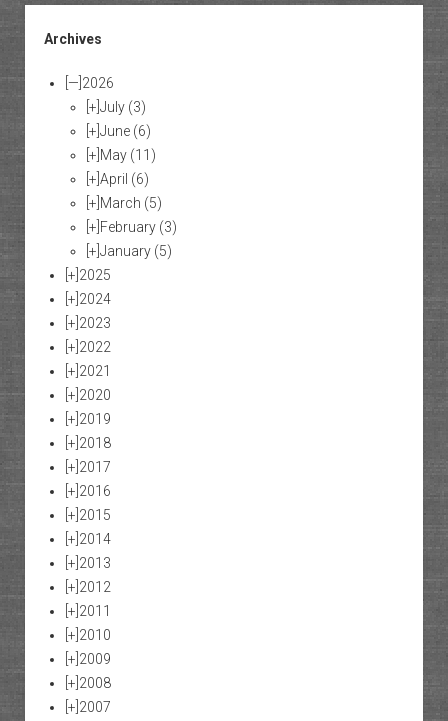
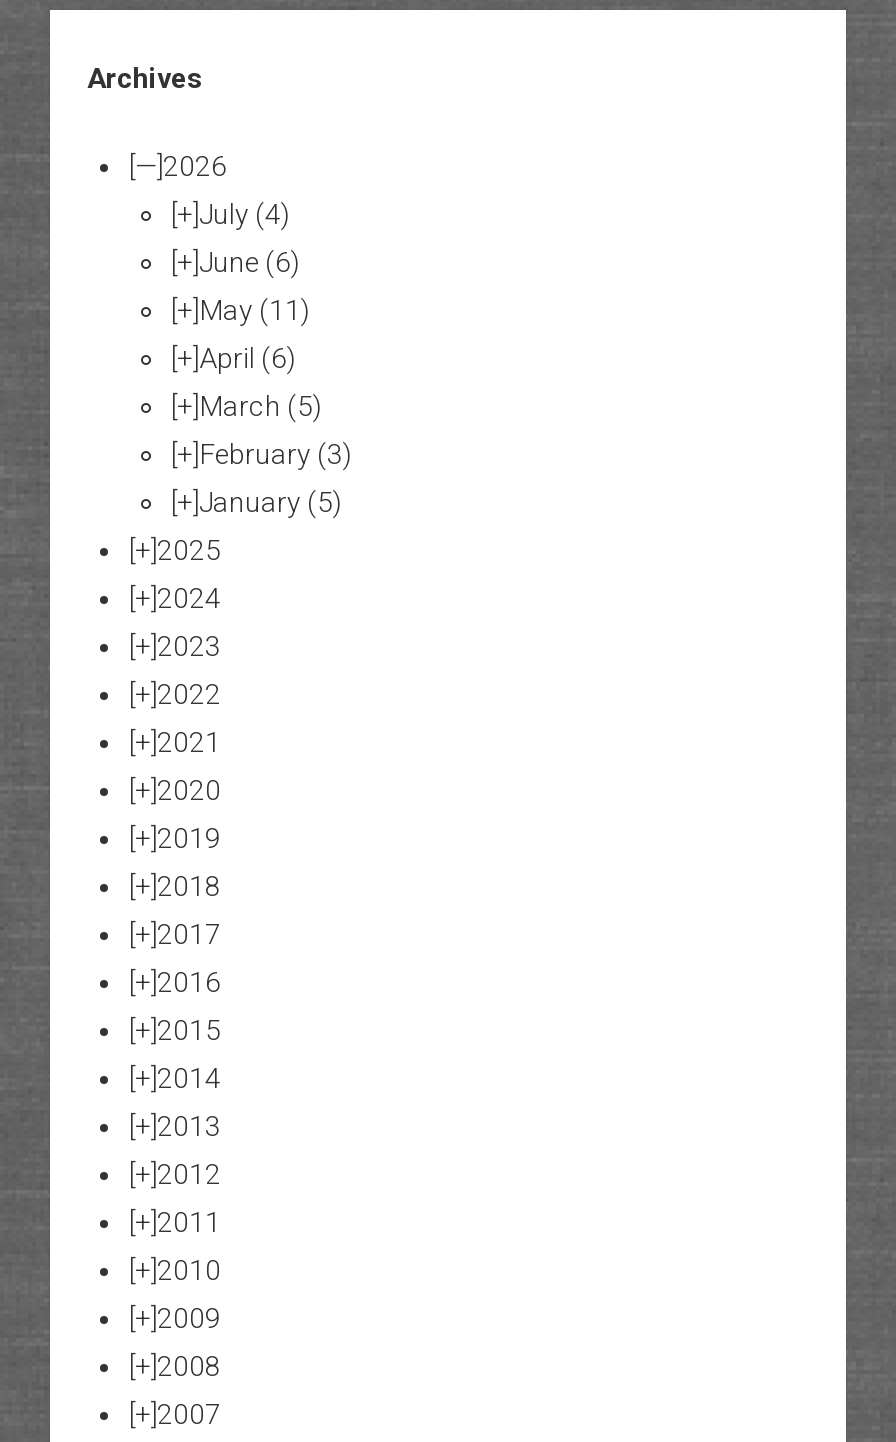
[85,99,145,115] [+]July (3) -> [171,198,291,230] [+]July (4)

